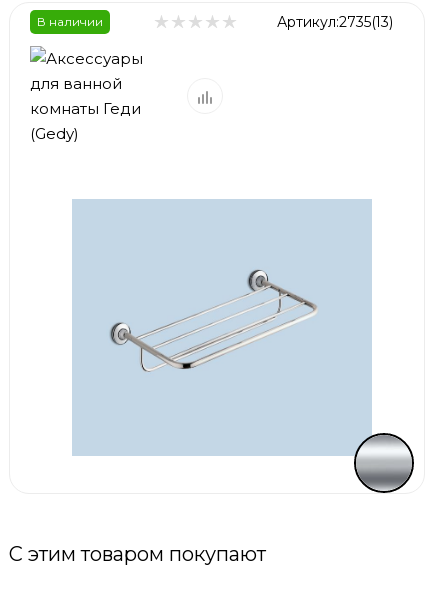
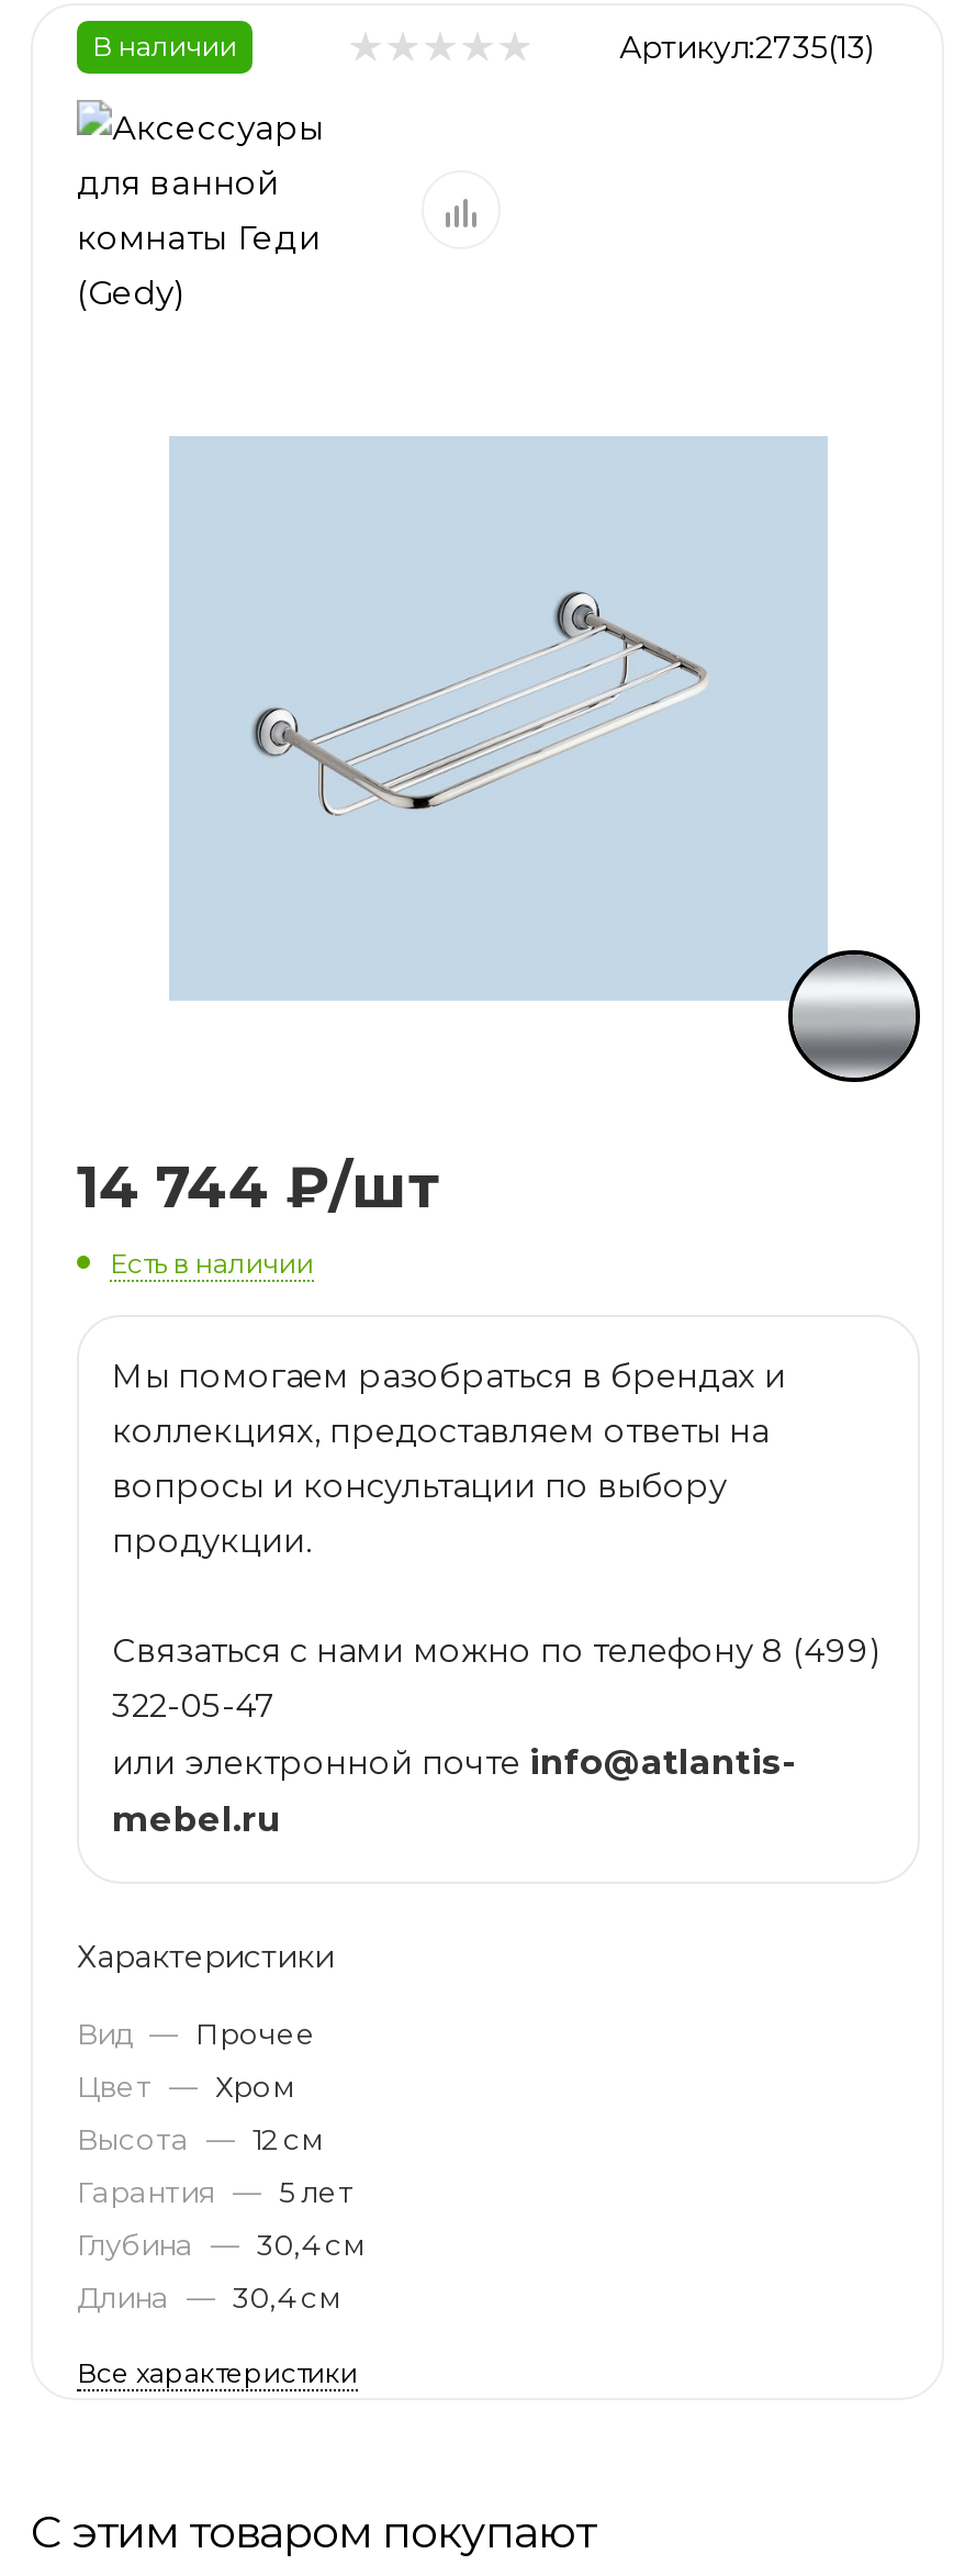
none -> [77,1153,878,2389] 14 744 ₽/шт | Есть в наличии | Мы помогаем разобраться в брендах и | коллекциях, предоставляем ответы на | вопросы и консультации по выбору | продукции. | Связаться с нами можно по телефону 8 (499) | 322-05-47 | или электронной почте info@atlantis- | mebel.ru | Характеристики | Вид — Прочее | Цвет — Хром | Высота — 12 см | Гарантия — 5 лет | Глубина — 30,4 см | Длина — 30,4 см | Все характеристики

